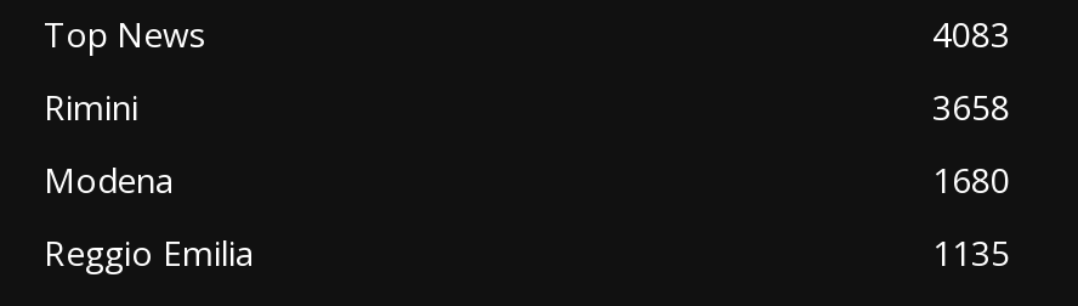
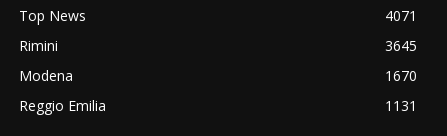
[932,11,1010,57] 4083 -> [385,6,417,25] 4071
[932,84,1010,130] 3658 -> [385,36,417,55] 3645
[932,157,1010,203] 1680 -> [385,66,417,85] 1670
[932,229,1010,276] 1135 -> [385,96,417,115] 1131

